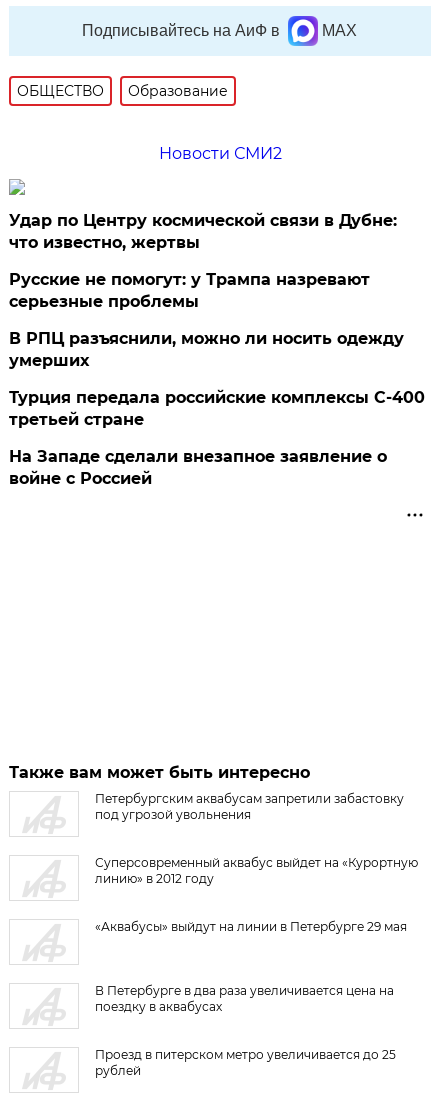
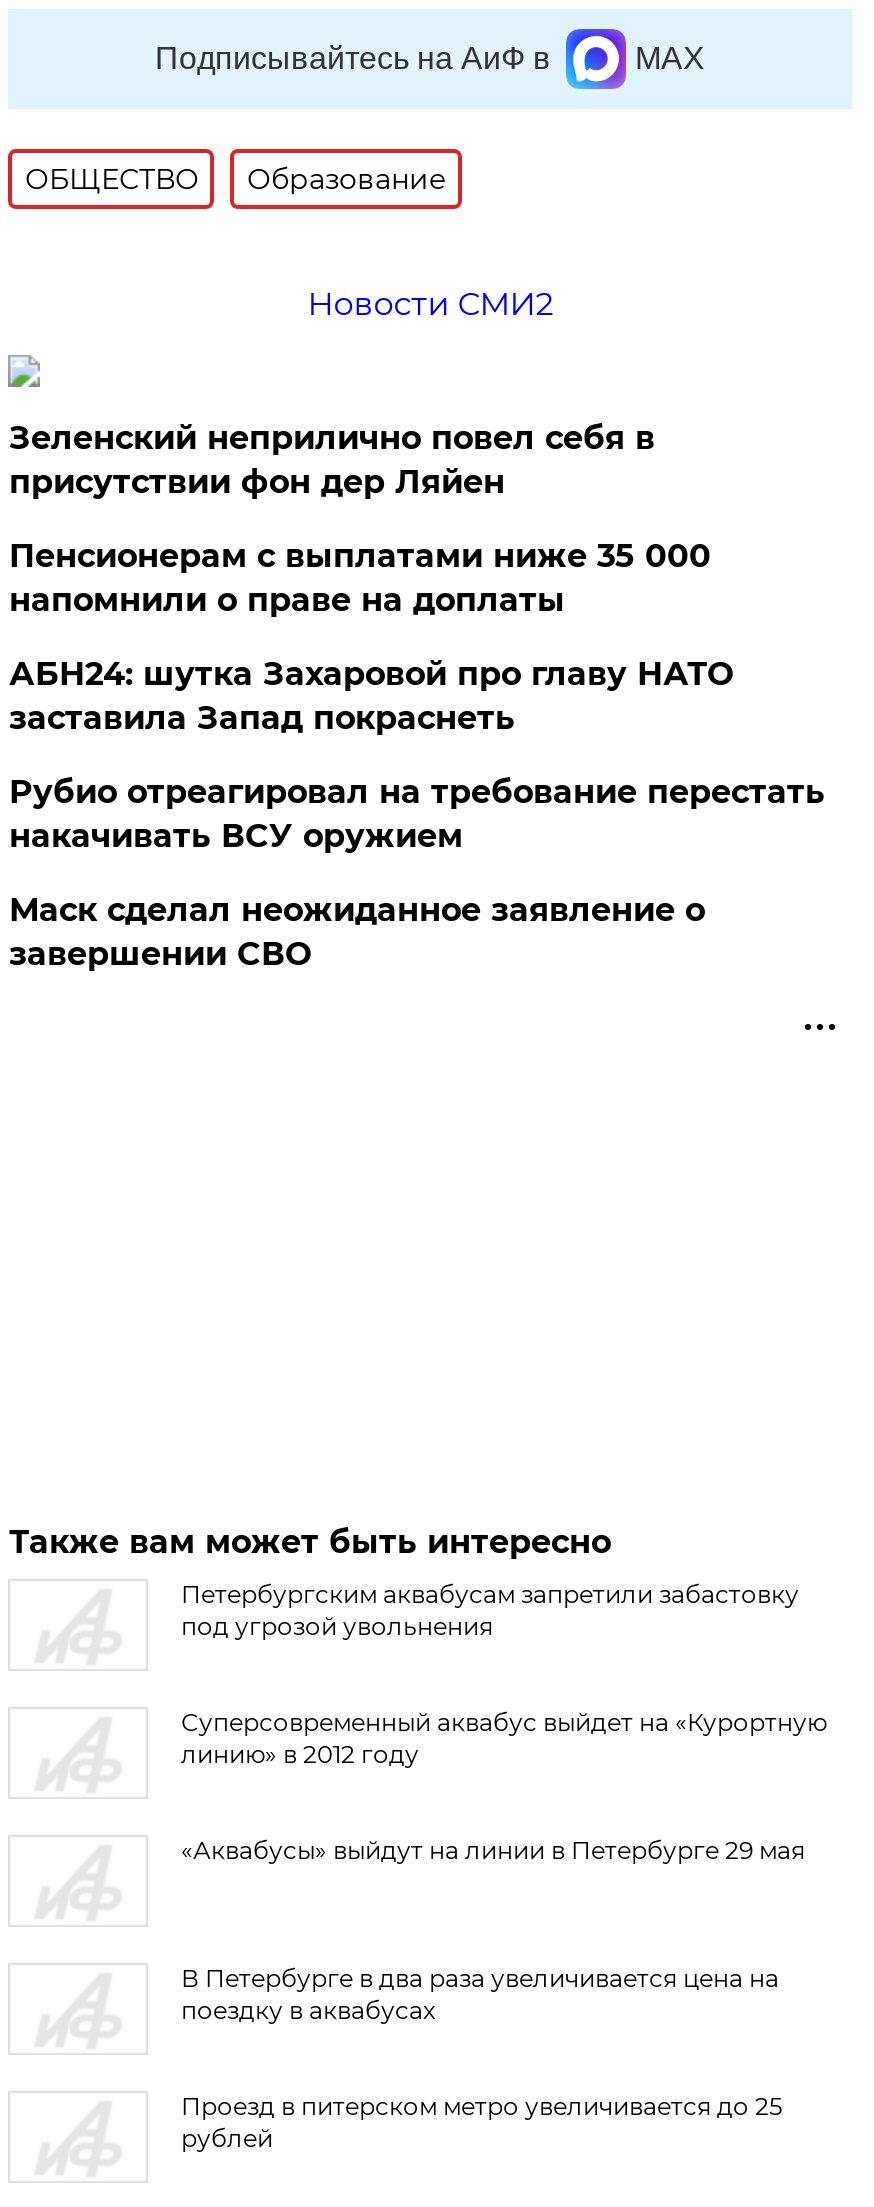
[9,211,397,252] Удар по Центру космической связи в Дубне: | что известно, жертвы -> [9,419,655,501] Зеленский неприлично повел cебя в | присутствии фон дер Ляйен
[9,270,370,311] Русские не помогут: у Трампа назревают | серьезные проблемы -> [9,537,711,619] Пенсионерам с выплатами ниже 35 000 | напомнили о праве на доплаты
[9,329,404,370] В РПЦ разъяснили, можно ли носить одежду | умерших -> [9,655,733,737] АБН24: шутка Захаровой про главу НАТО | заставила Запад покраснеть
[9,388,425,429] Турция передала российские комплексы С-400 | третьей стране -> [9,773,825,855] Рубио отреагировал на требование перестать | накачивать ВСУ оружием
[9,447,387,488] На Западе сделали внезапное заявление о | войне с Россией -> [9,891,705,973] Маск сделал неожиданное заявление о | завершении СВО

